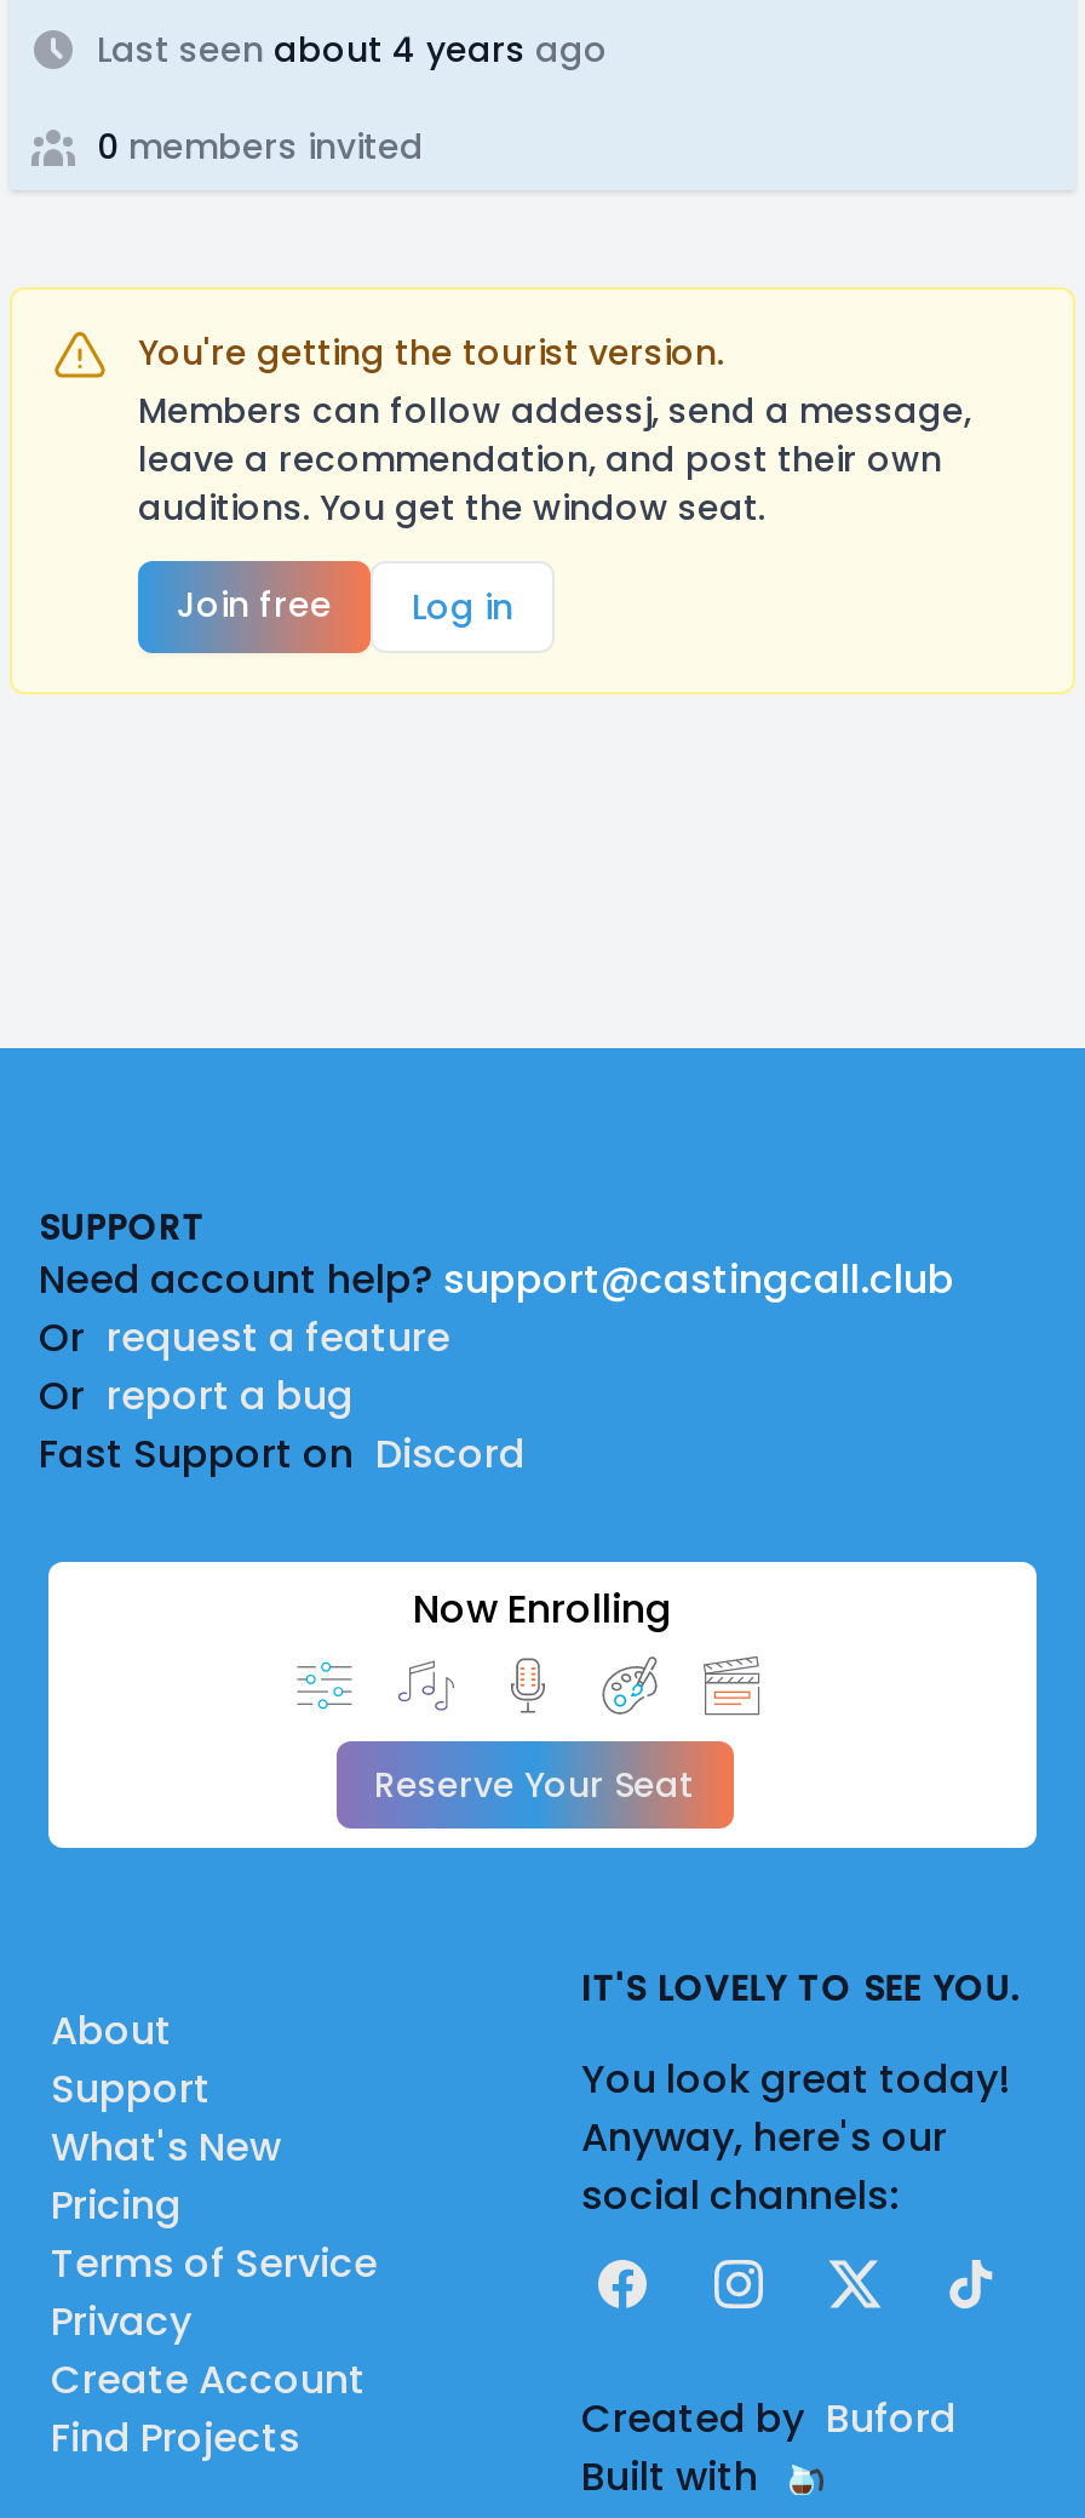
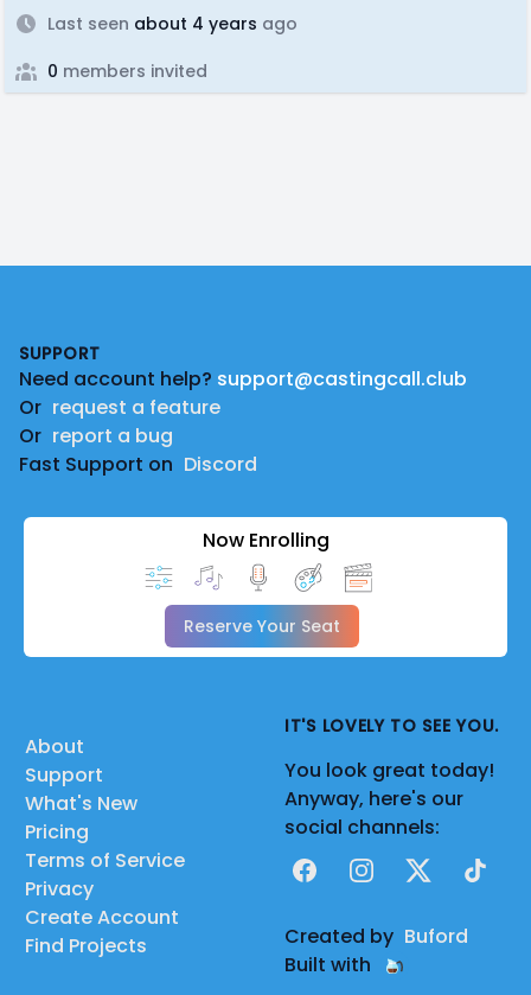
[10,285,1075,694] [image] | You're getting the tourist version. | Members can follow addessj, send a message, | leave a recommendation, and post their own | auditions. You get the window seat. | Join free | Log in -> none

